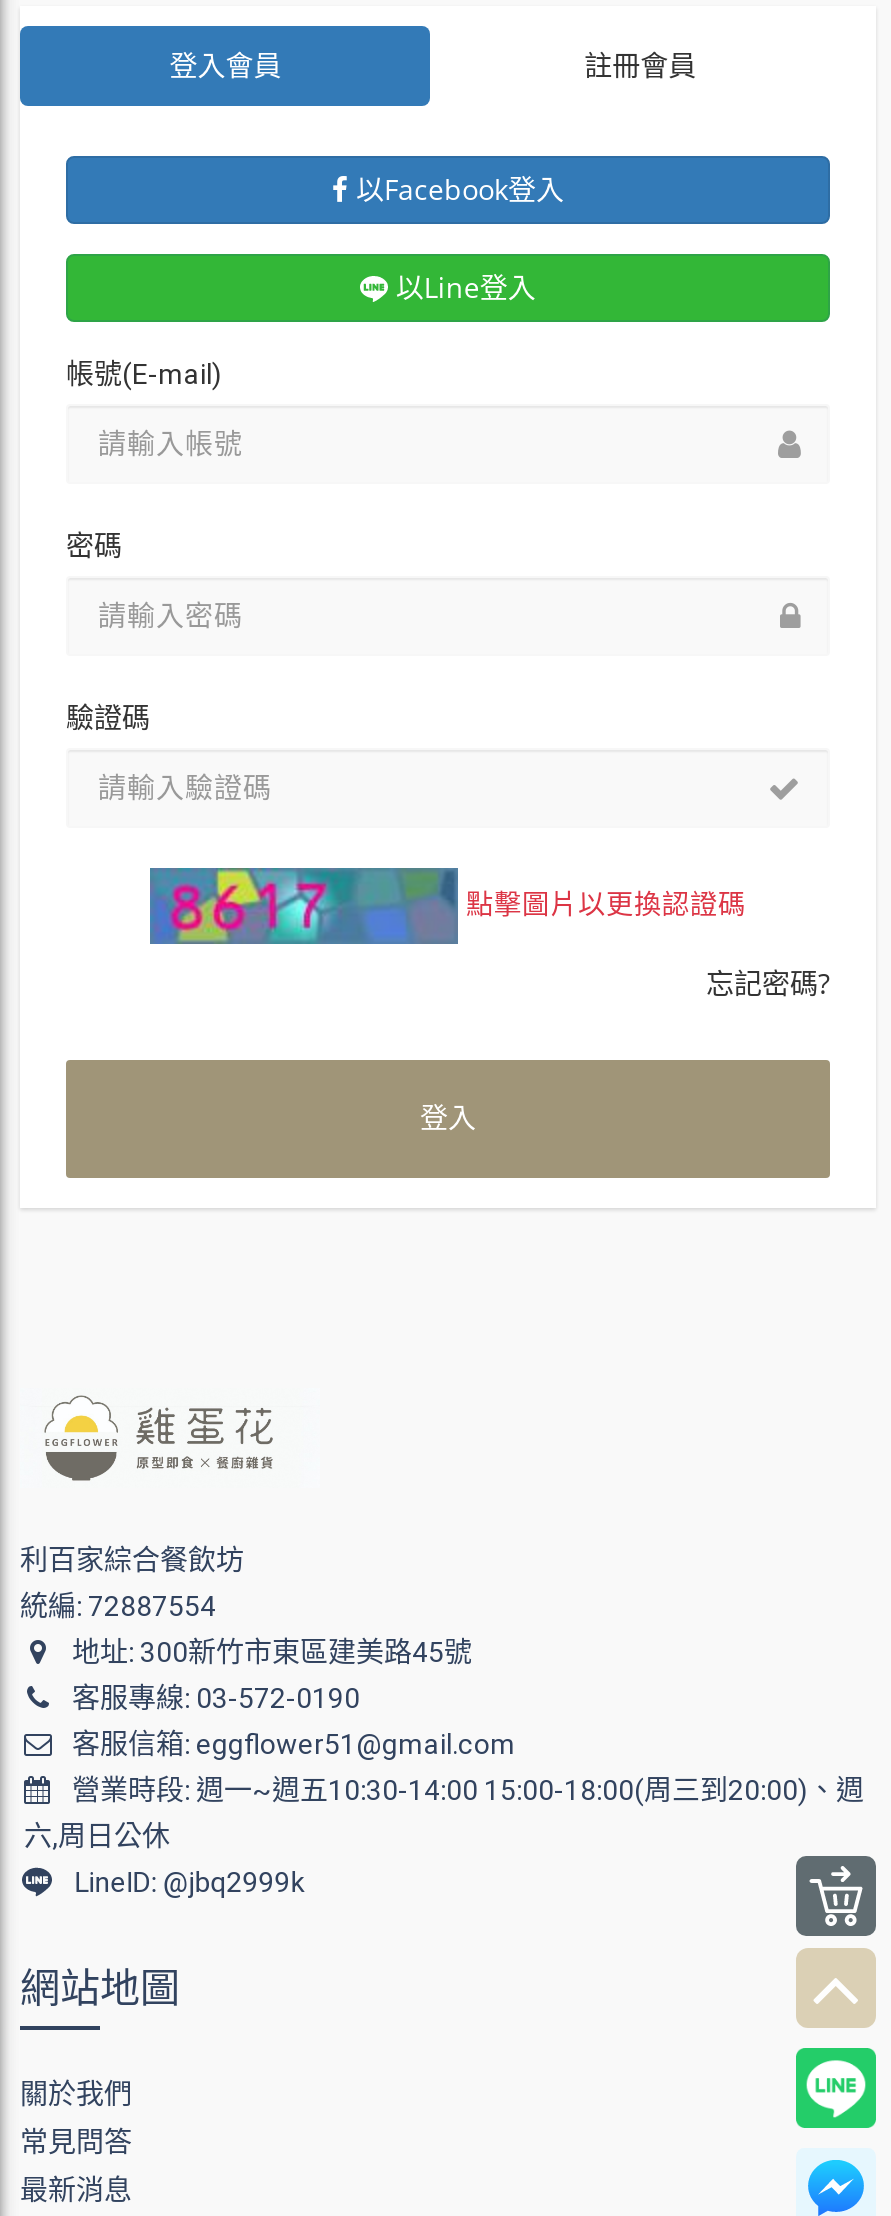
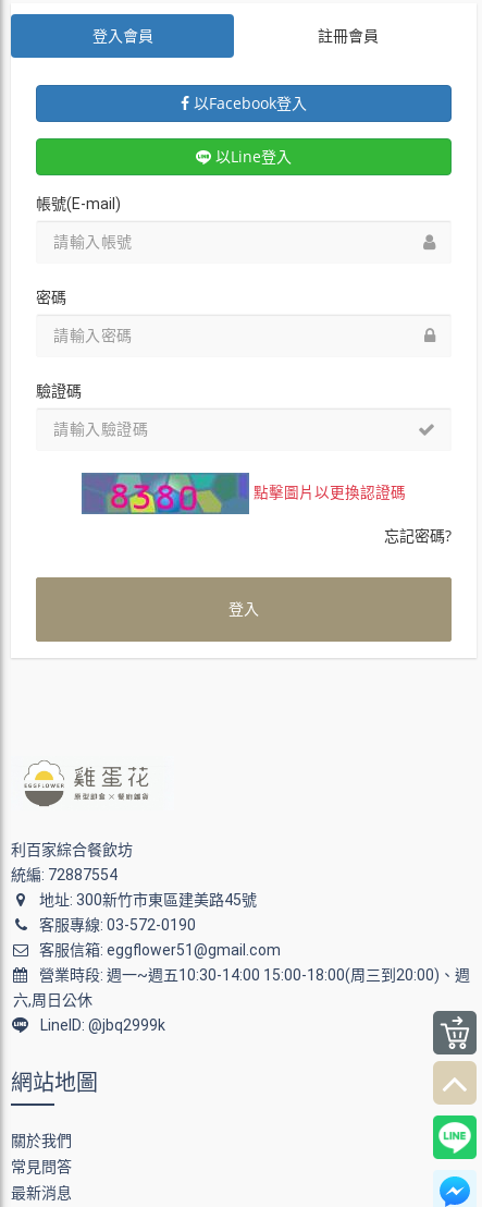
[154,868,456,944] [image] -> [84,473,248,514] [image]

